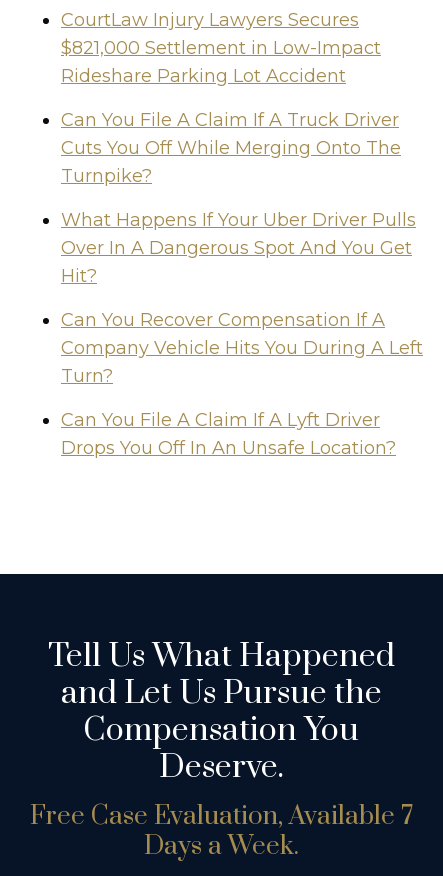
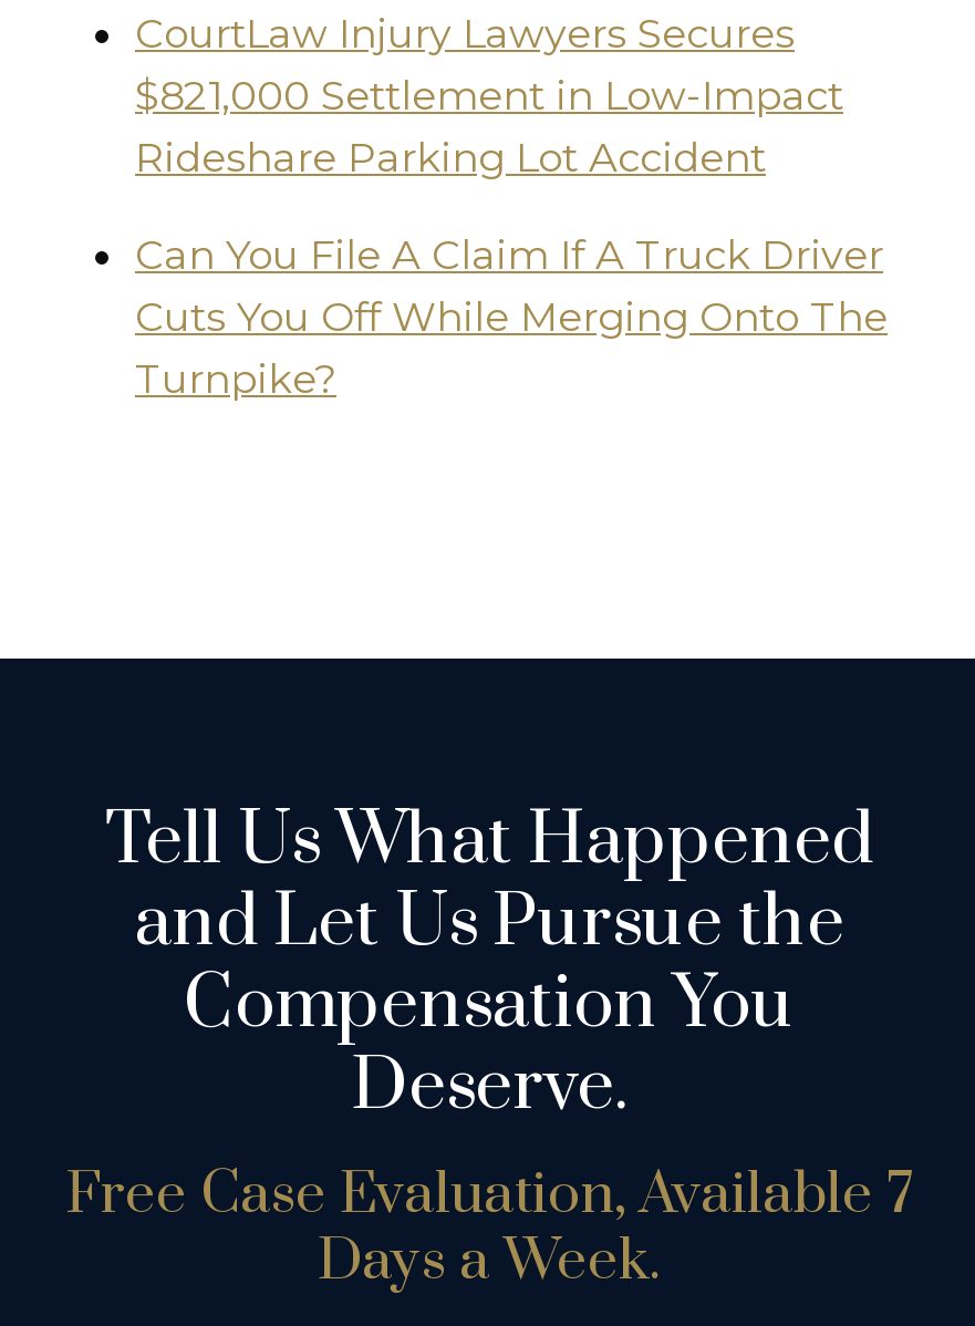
[61,209,423,459] What Happens If Your Uber Driver Pulls | Over In A Dangerous Spot And You Get | Hit? | Can You Recover Compensation If A | Company Vehicle Hits You During A Left | Turn? | Can You File A Claim If A Lyft Driver | Drops You Off In An Unsafe Location? -> none

